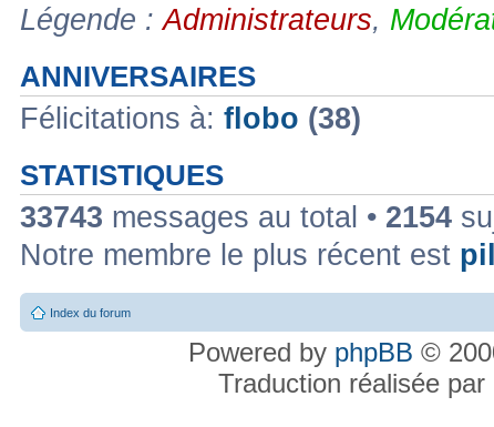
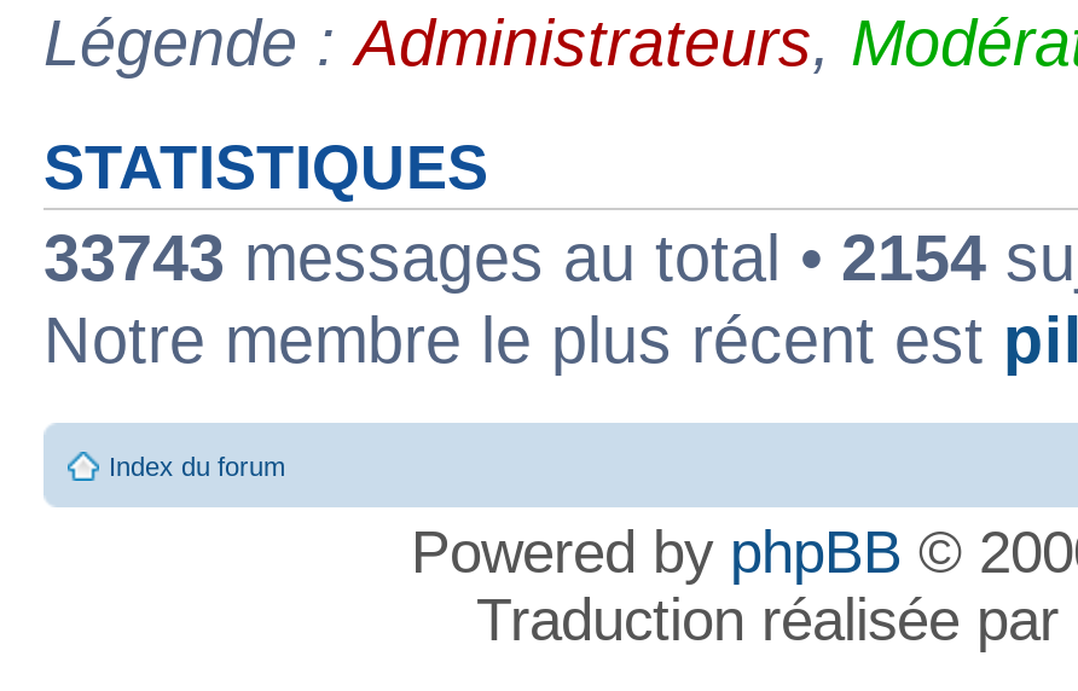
[20,61,361,135] ANNIVERSAIRES | Félicitations à: flobo (38) -> none

